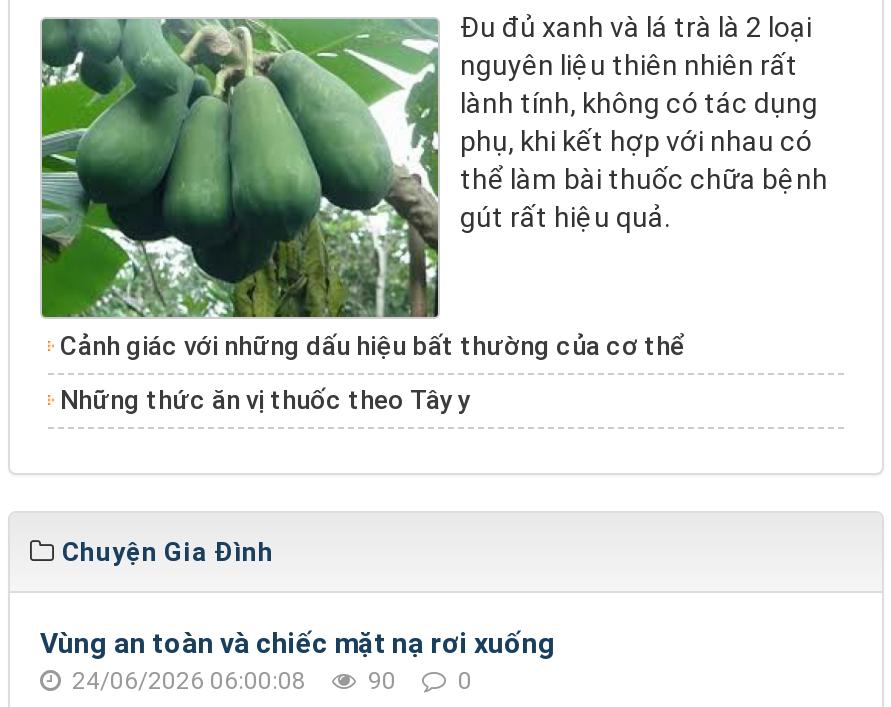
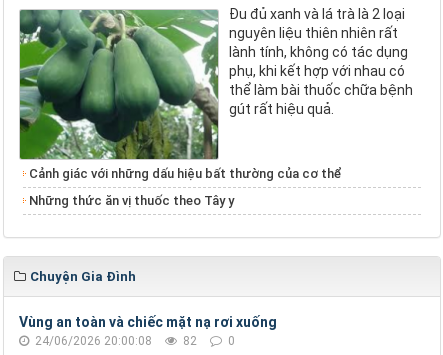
[66,667,306,695] 24/06/2026 06:00:08 -> [32,334,152,348] 24/06/2026 20:00:08
[362,667,396,695] 90 -> [180,334,197,348] 82

